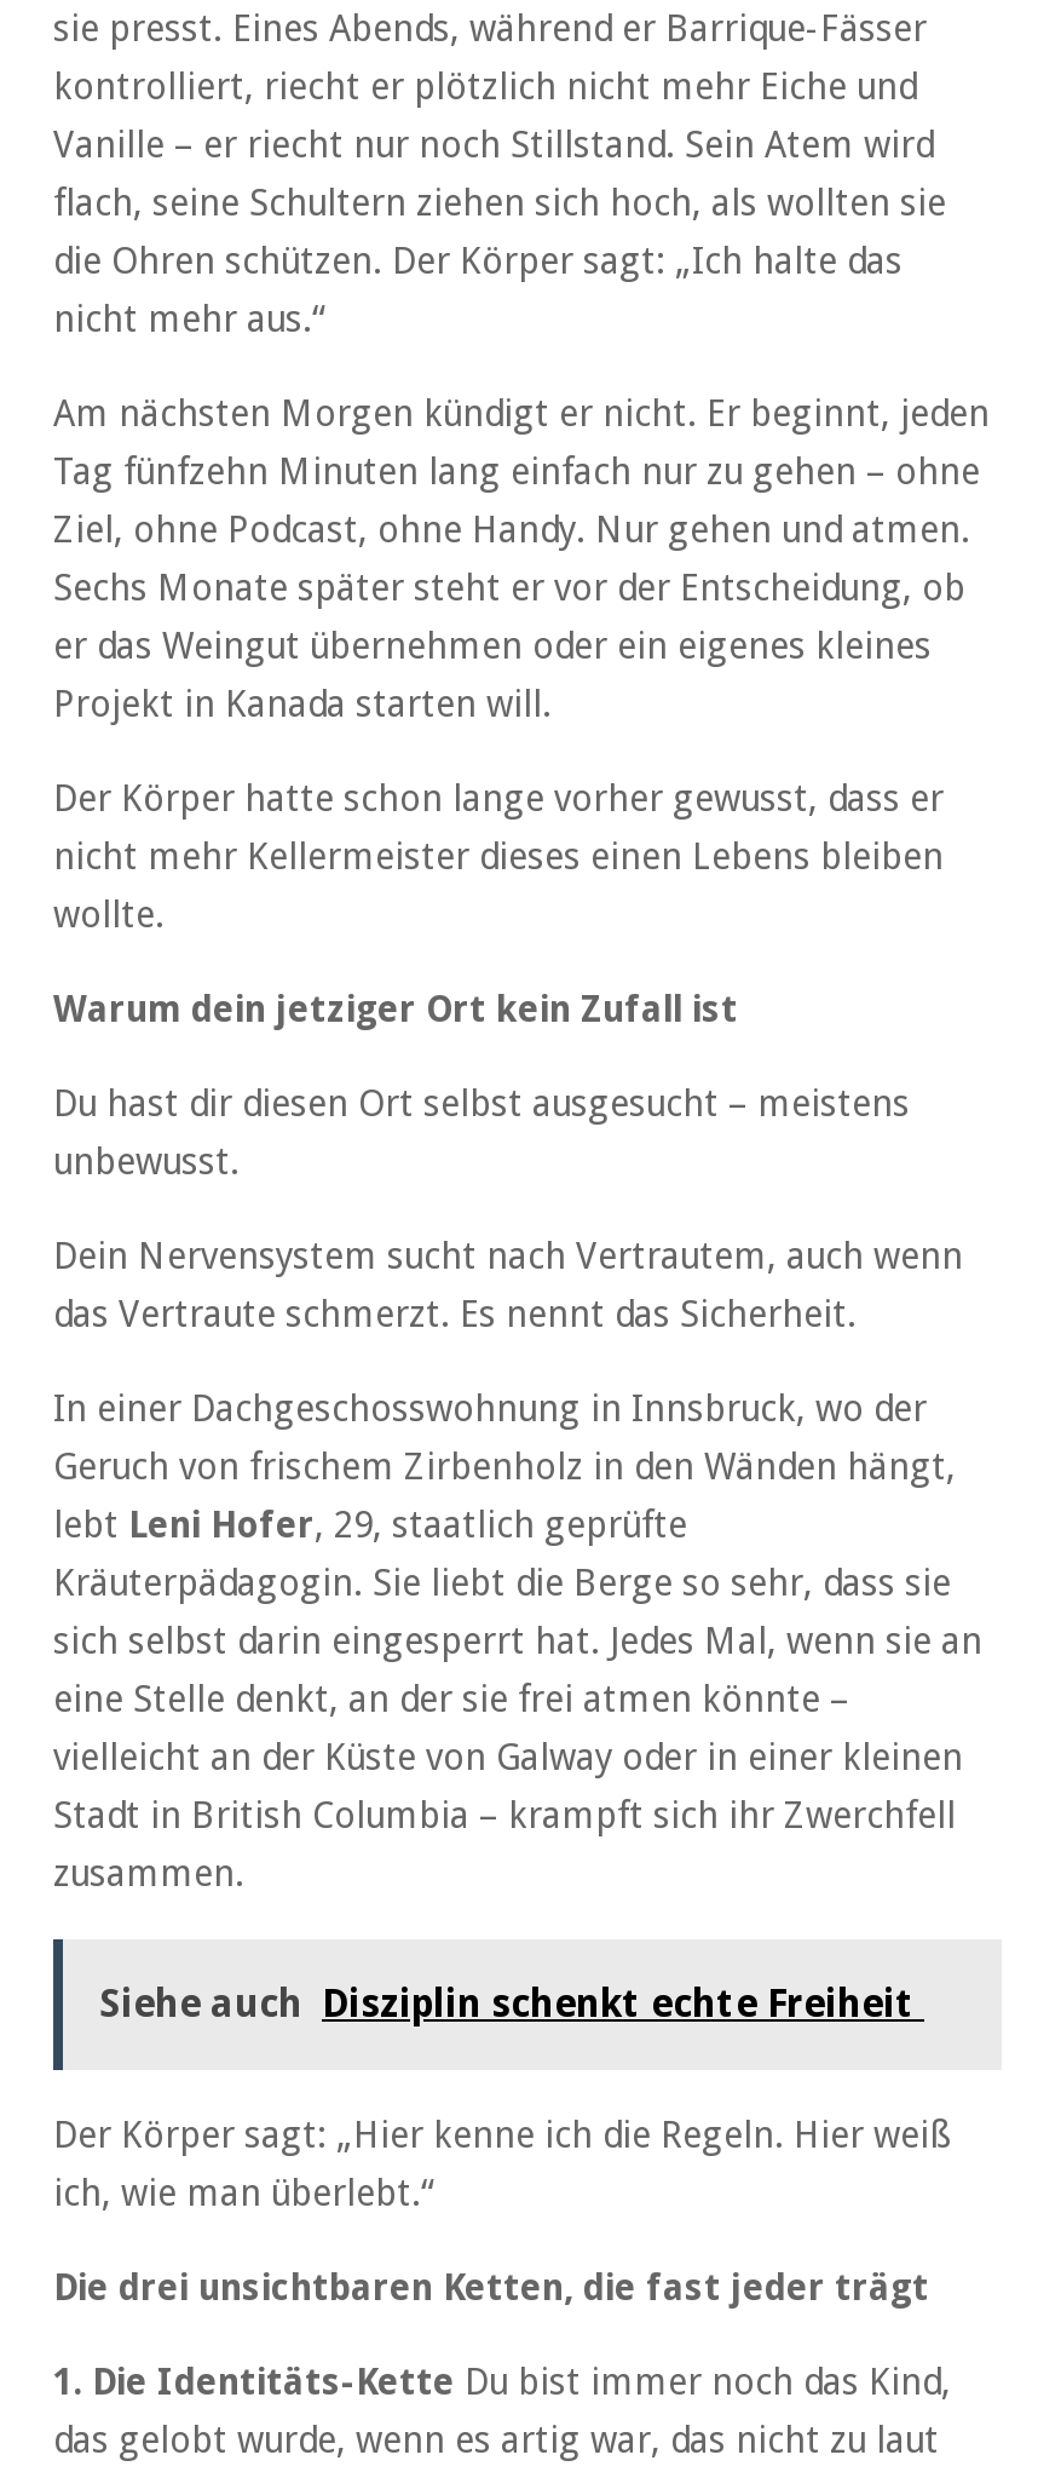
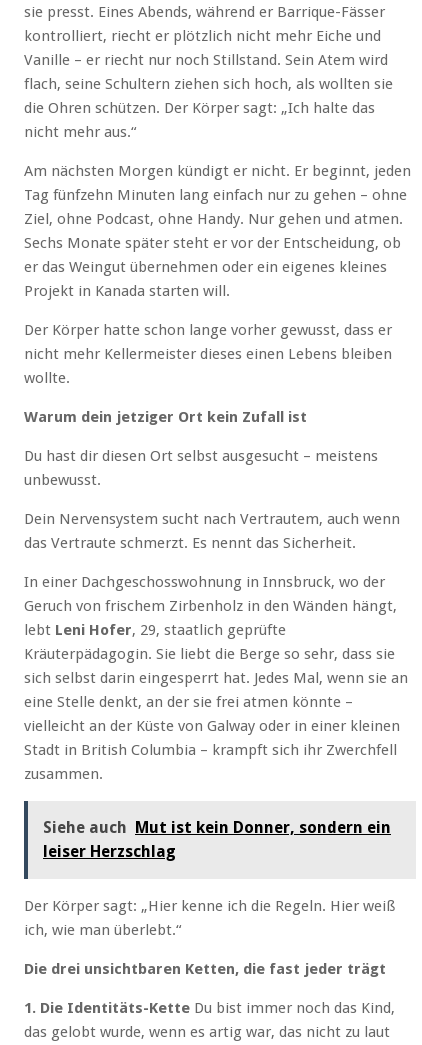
[99,1981,924,2027] Siehe auch Disziplin schenkt echte Freiheit -> [43,818,391,861] Siehe auch Mut ist kein Donner, sondern ein | leiser Herzschlag

